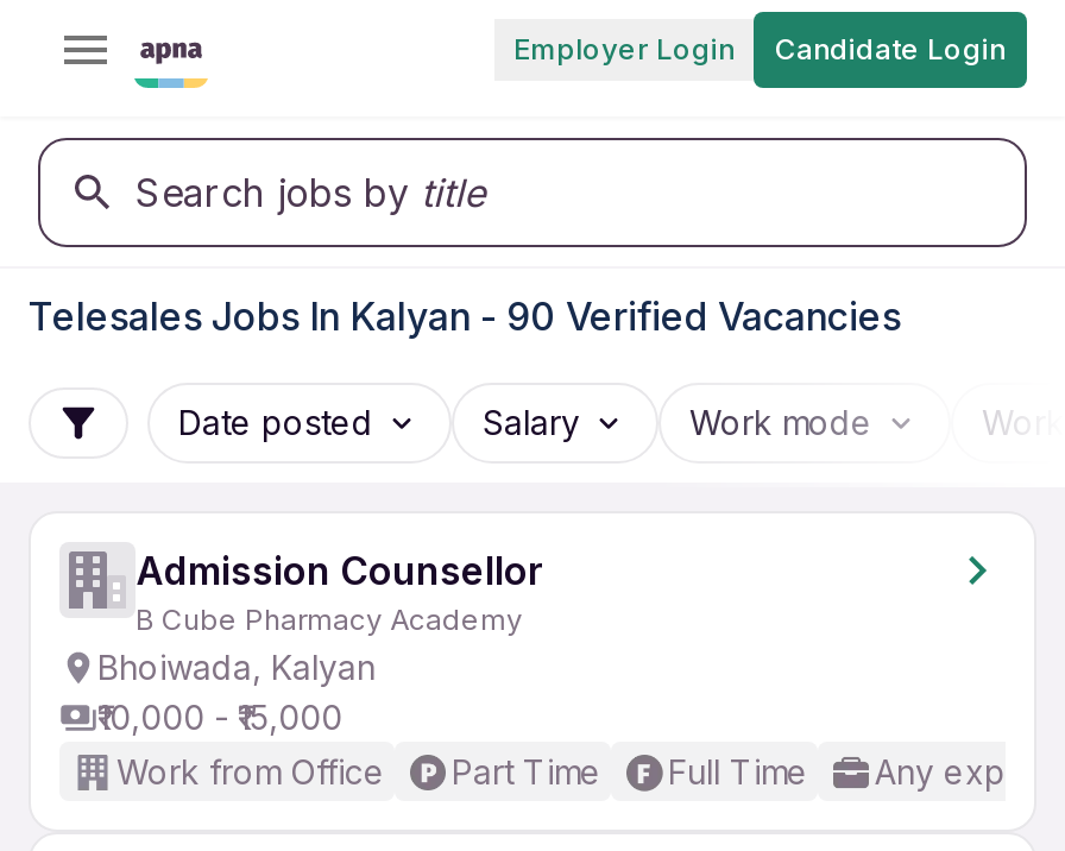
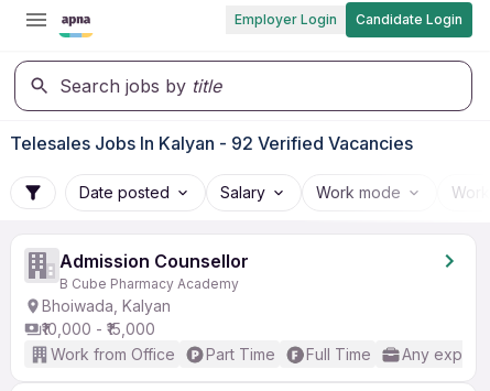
[29,292,901,340] Telesales Jobs In Kalyan - 90 Verified Vacancies -> [10,132,413,154] Telesales Jobs In Kalyan - 92 Verified Vacancies

